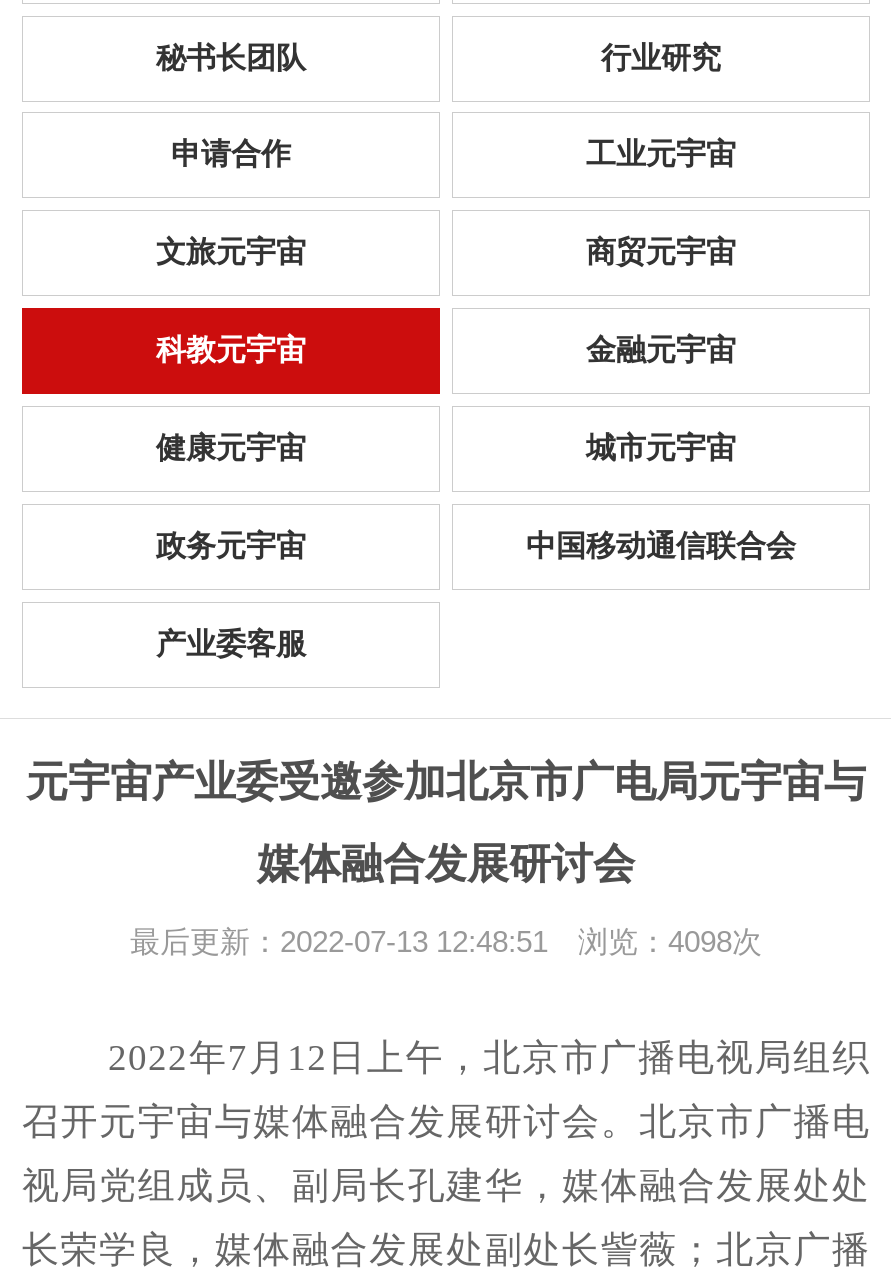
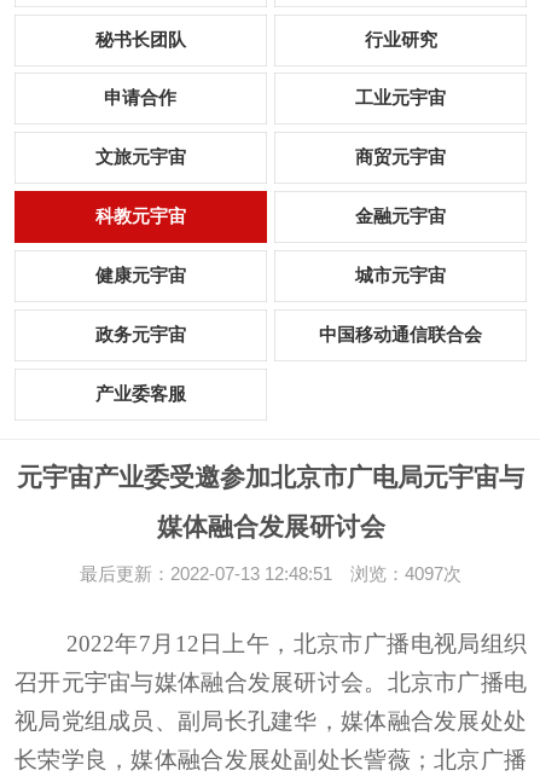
[130,925,762,959] 最后更新：2022-07-13 12:48:51 浏览：4098次 -> [80,564,461,584] 最后更新：2022-07-13 12:48:51 浏览：4097次

